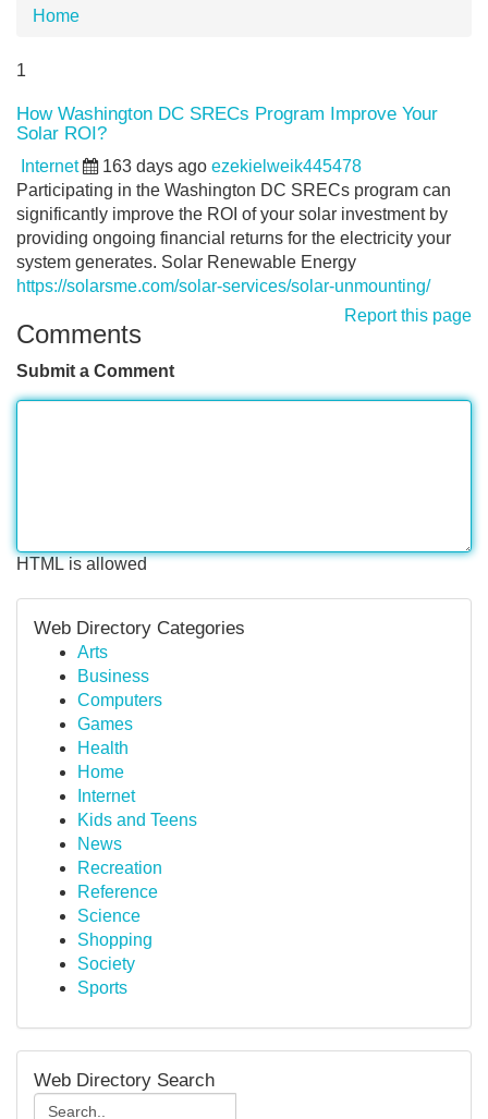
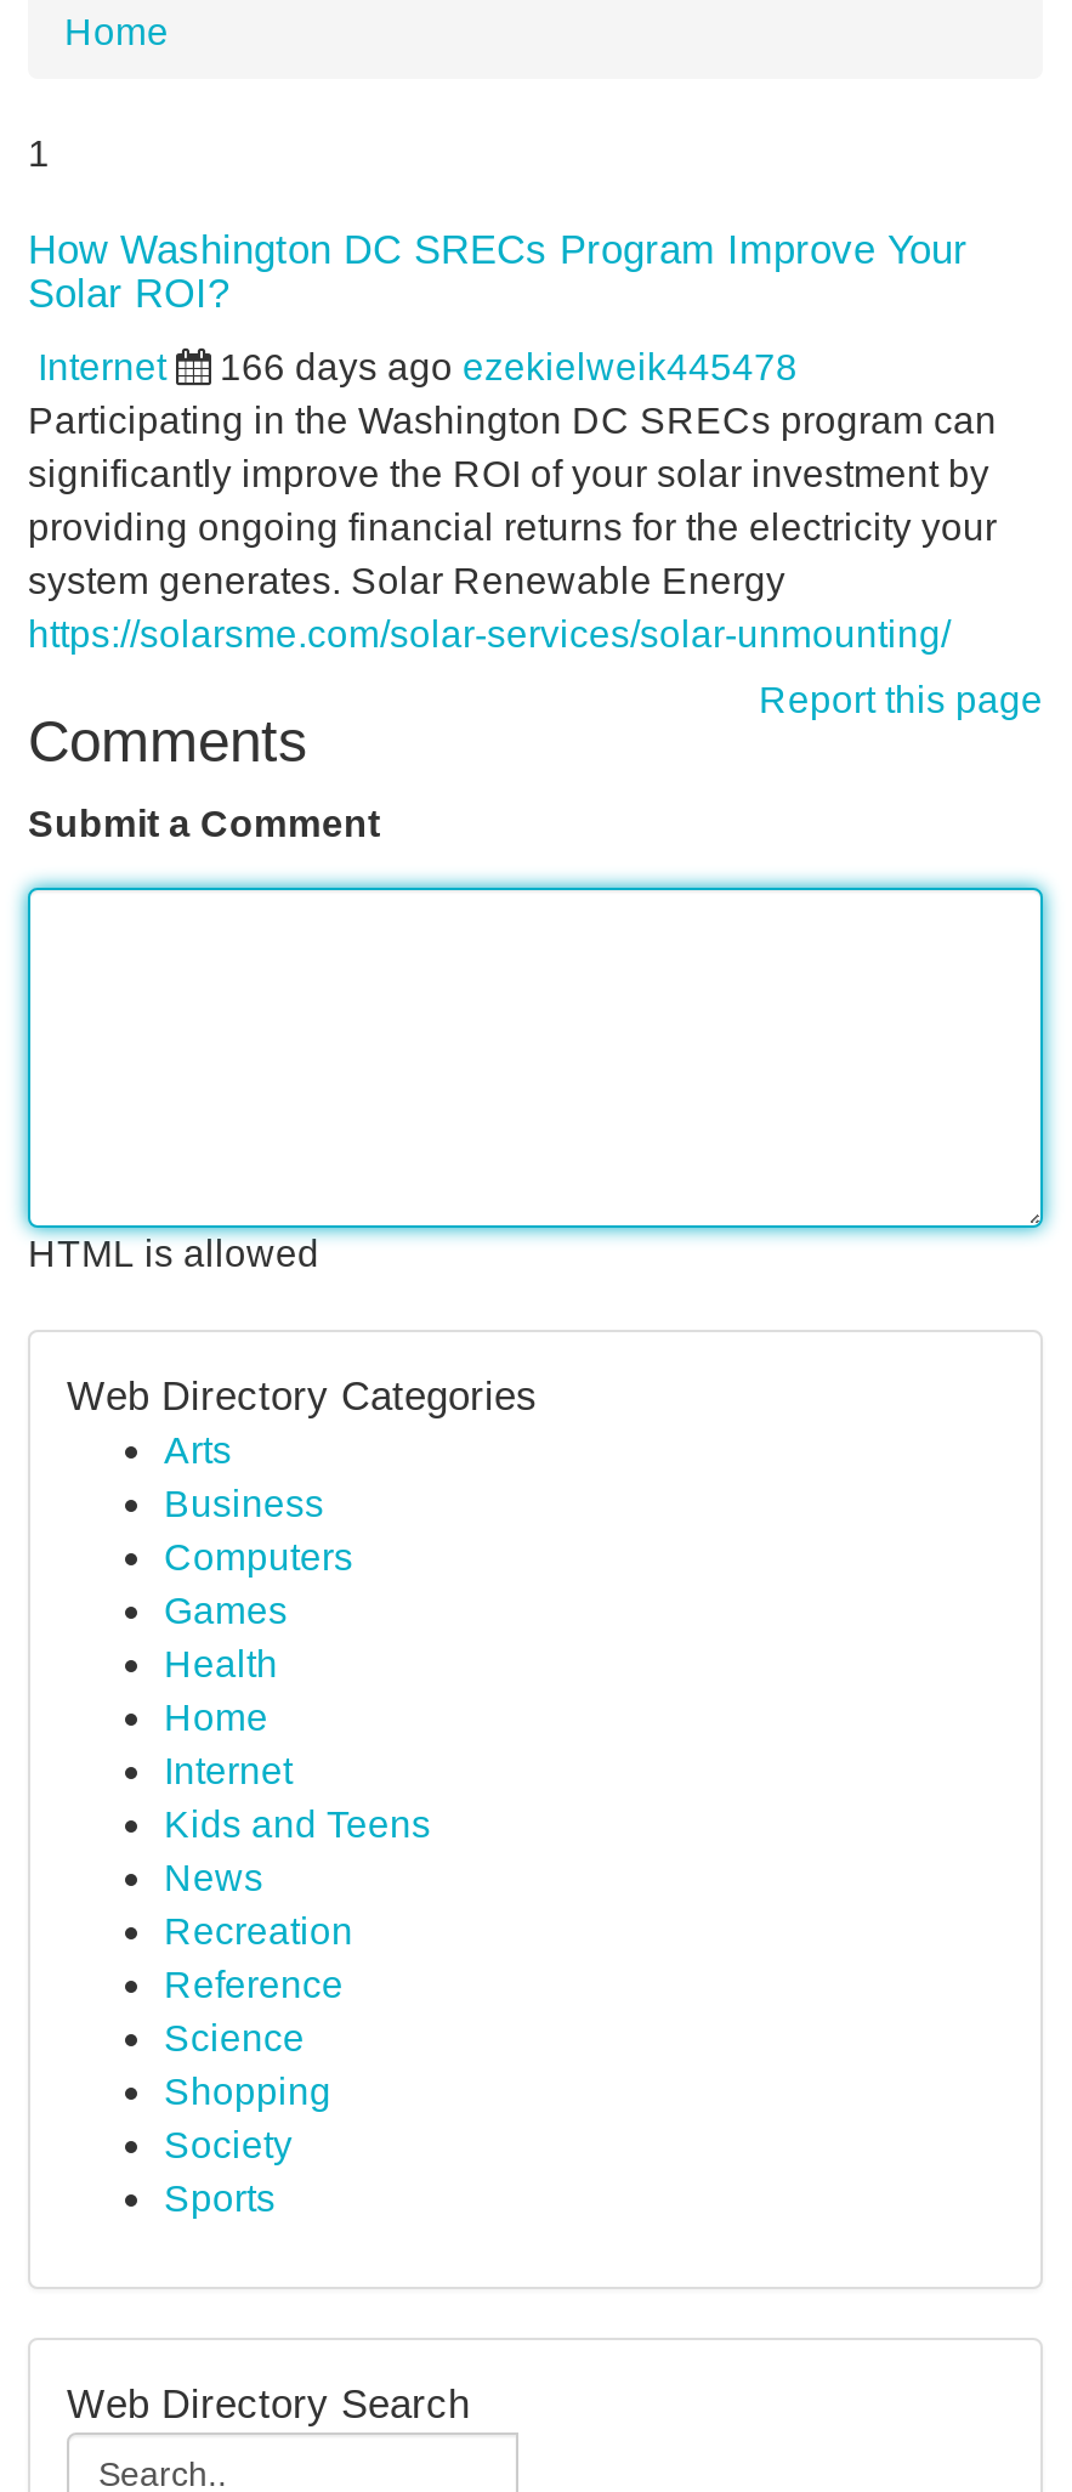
[102,157,362,175] 163 days ago ezekielweik445478 -> [220,346,798,387] 166 days ago ezekielweik445478

